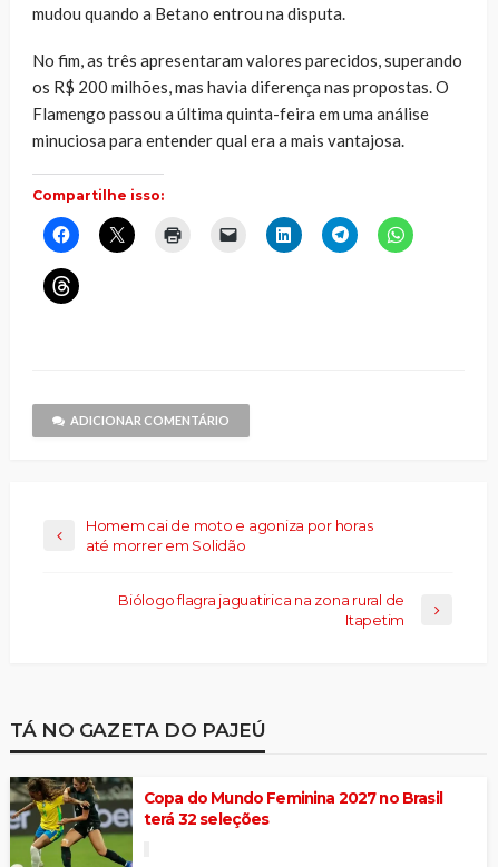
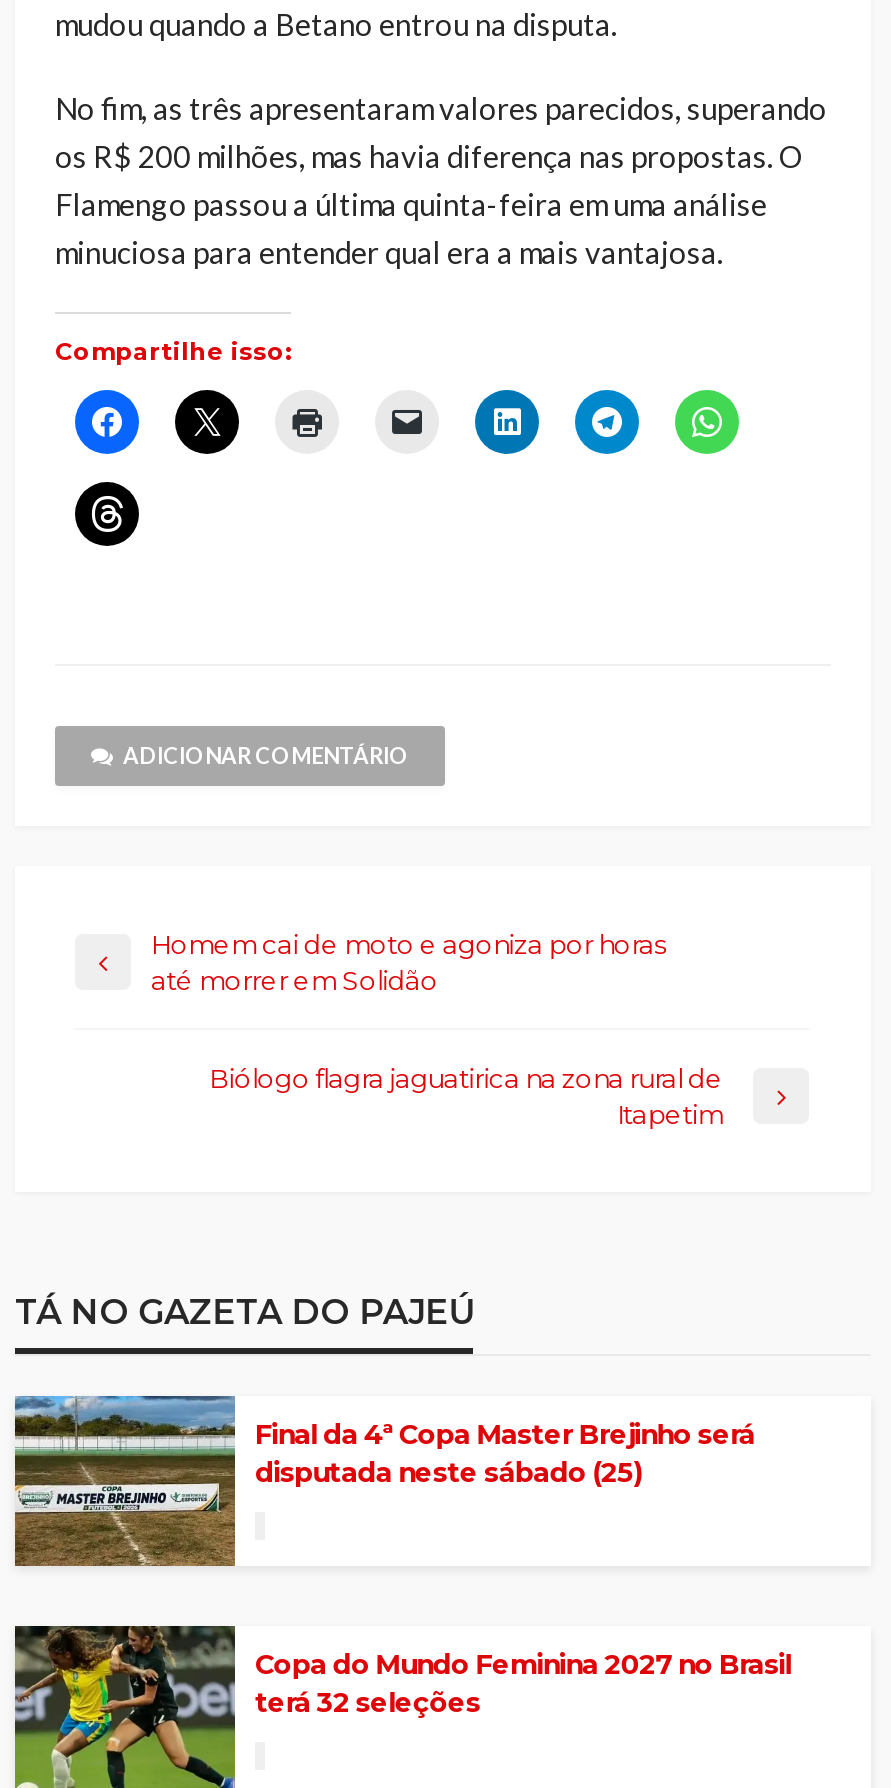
none -> [13,1394,755,1584] [image] | Final da 4ª Copa Master Brejinho será | disputada neste sábado (25)

